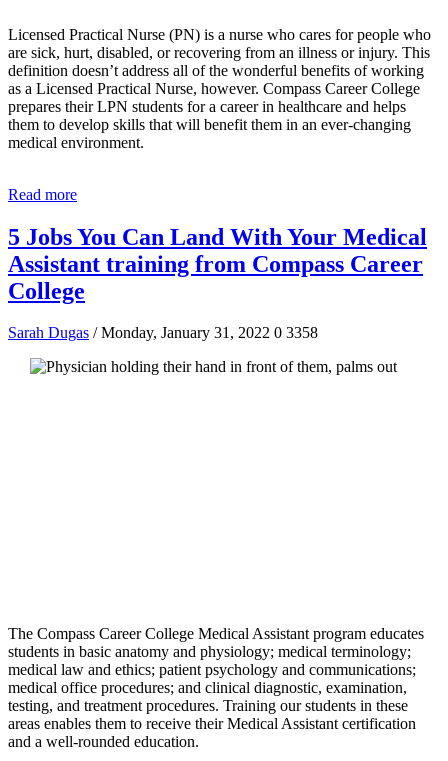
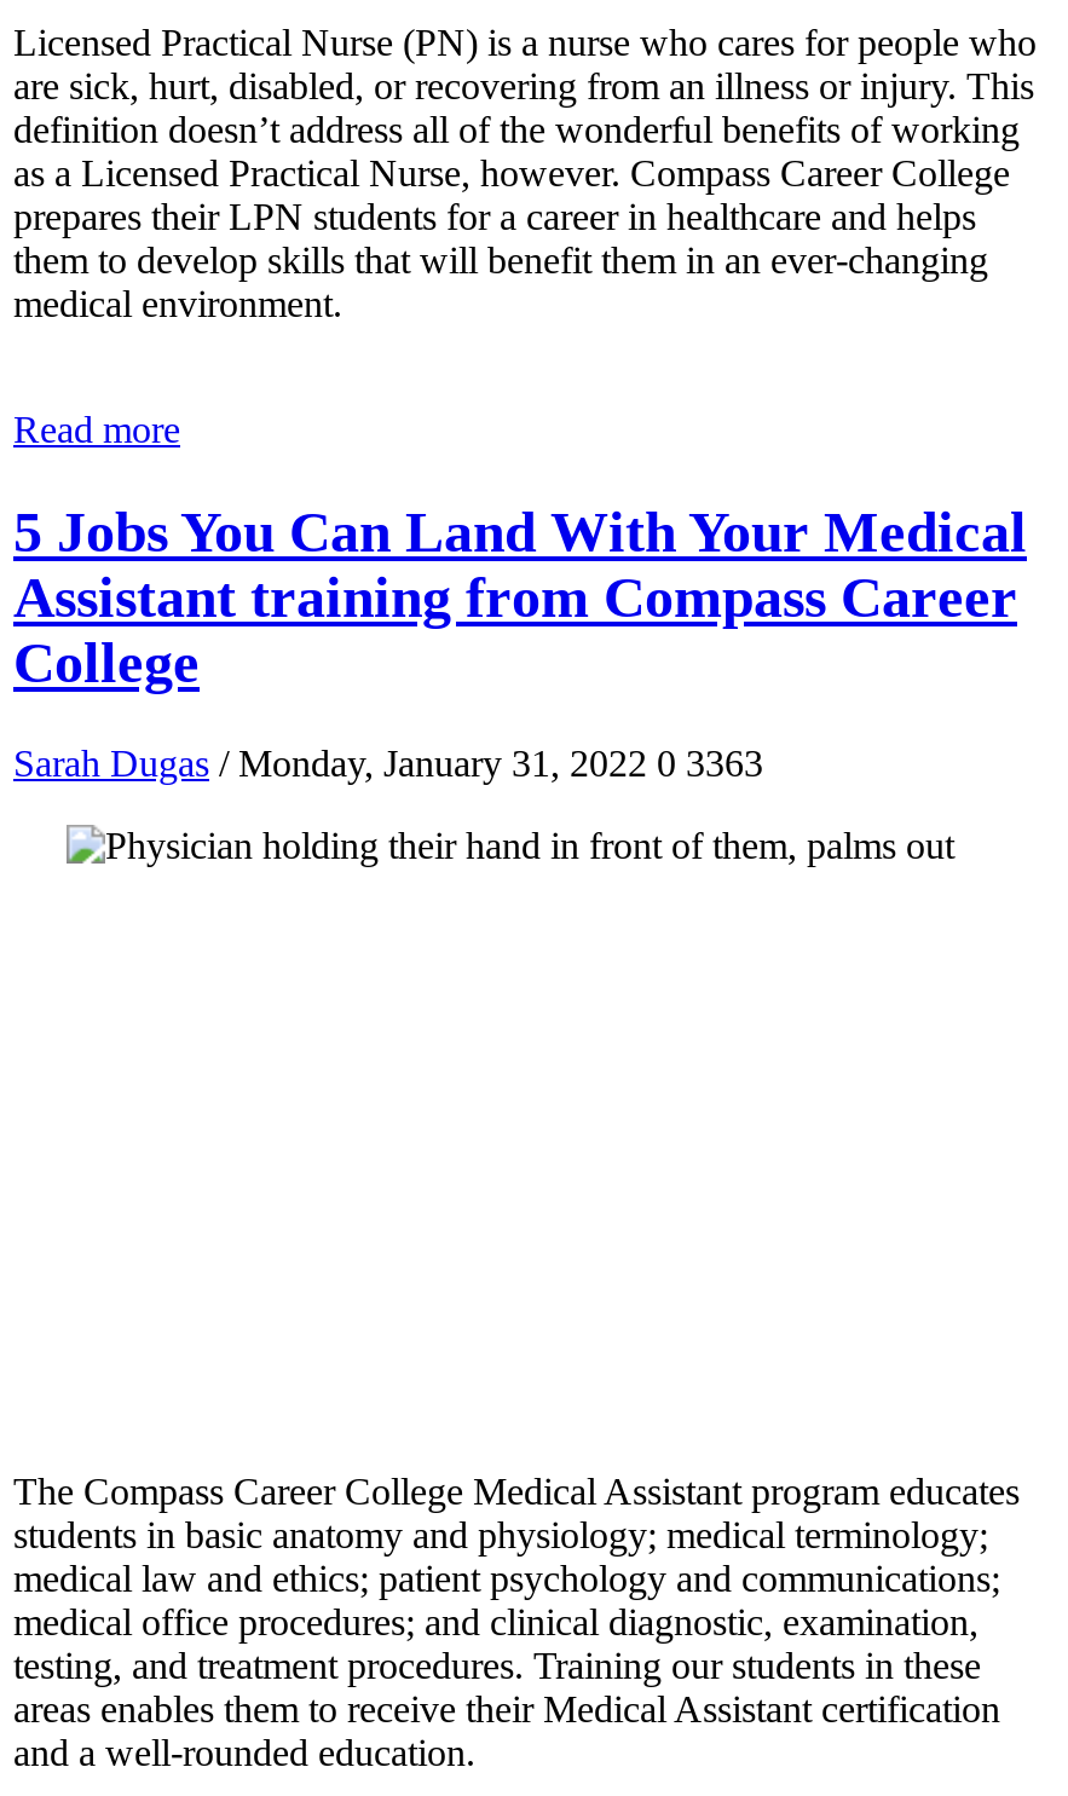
[8,324,318,341] Sarah Dugas / Monday, January 31, 2022 0 3358 -> [13,744,763,785] Sarah Dugas / Monday, January 31, 2022 0 3363

